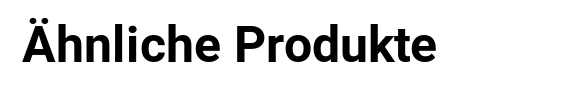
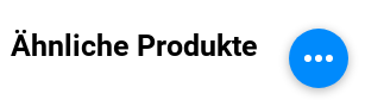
none -> [287,27,351,92] [image]

